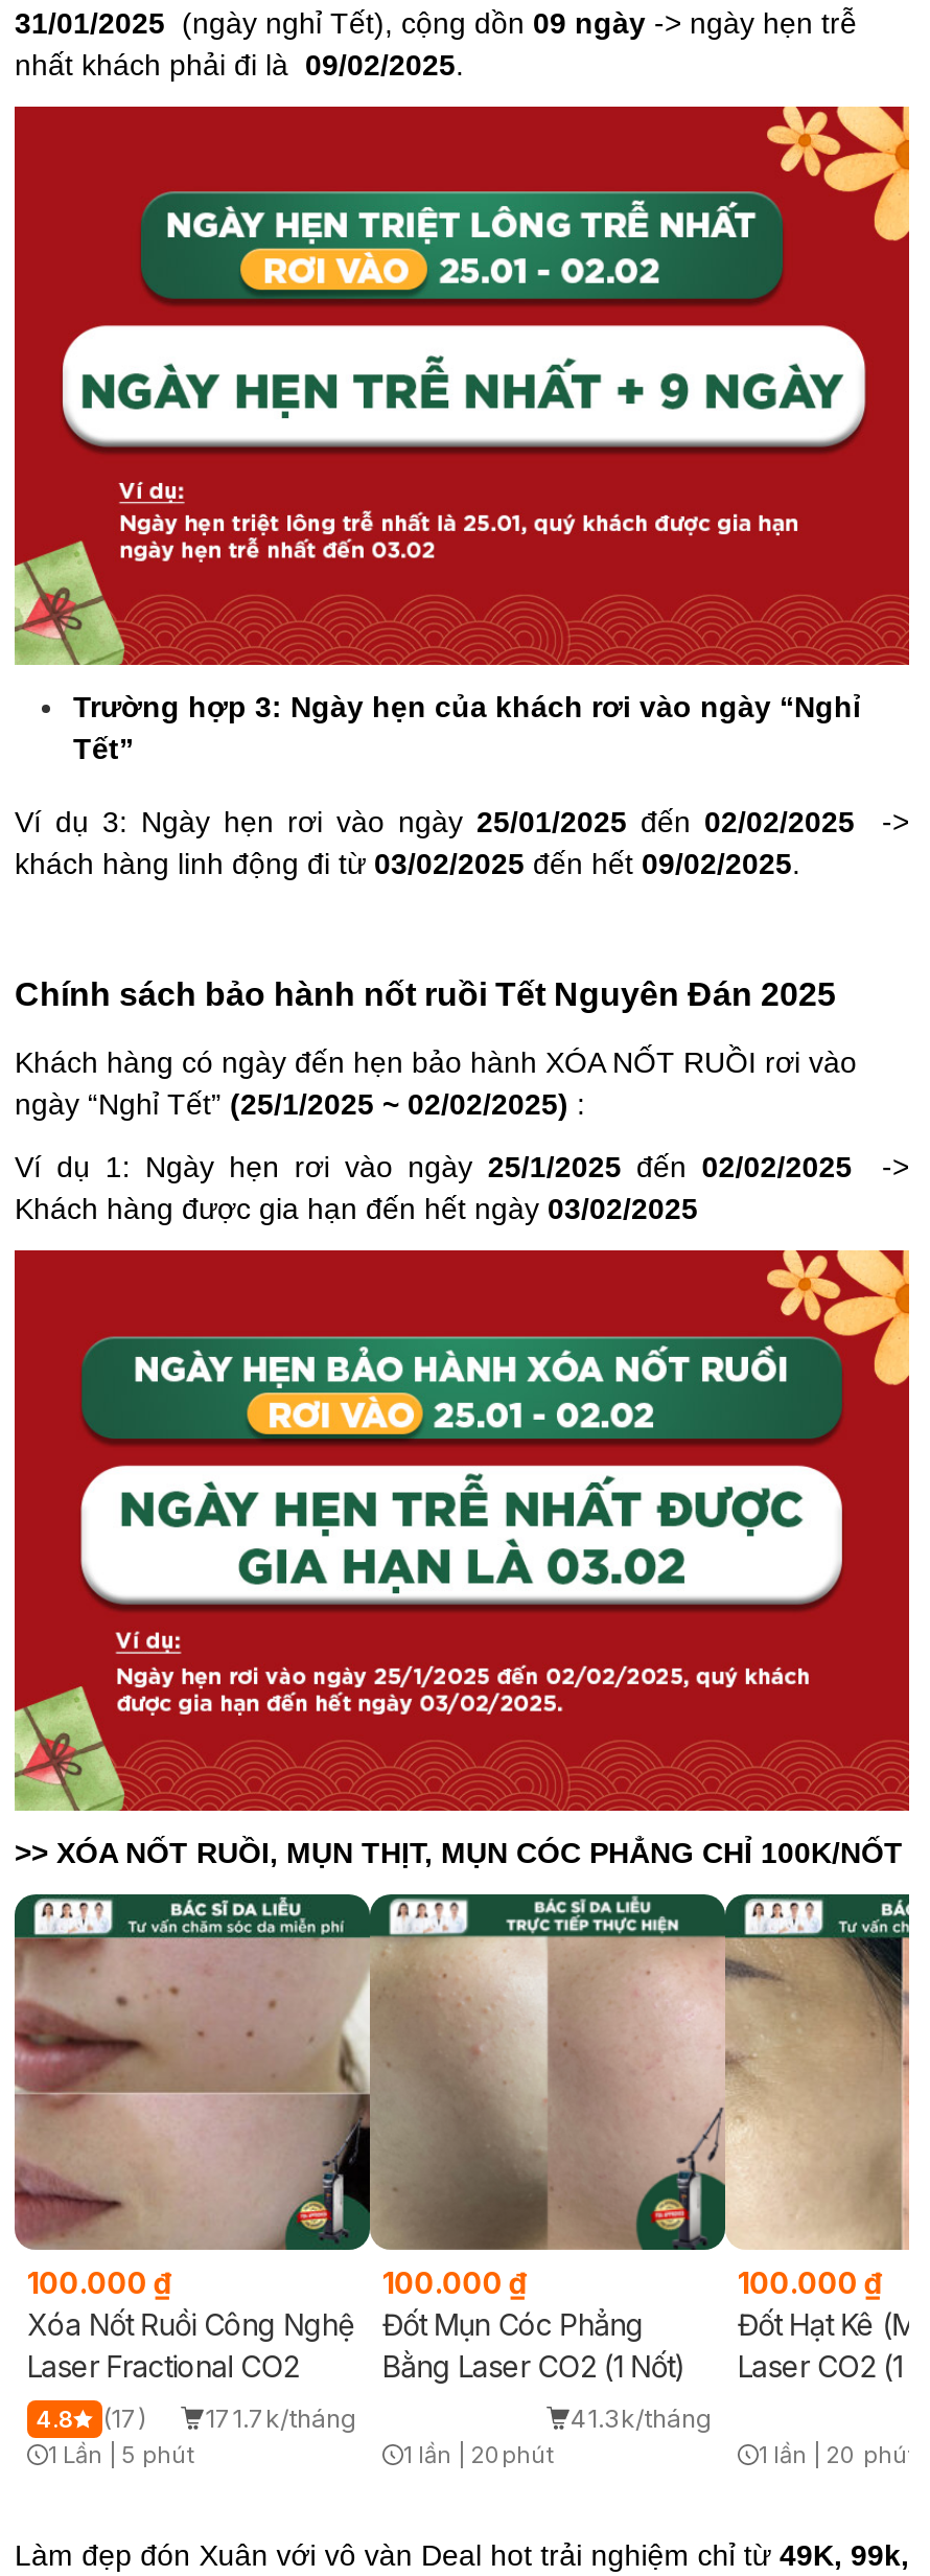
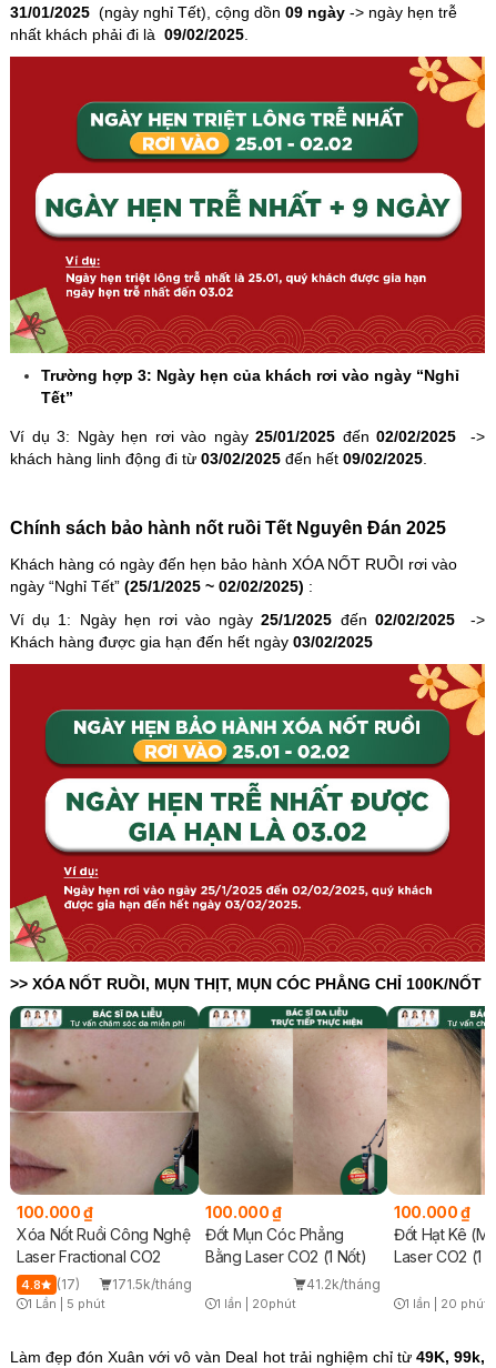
[205,2401,357,2433] 171.7k/tháng -> [112,1275,192,1292] 171.5k/tháng
[571,2401,713,2433] 41.3k/tháng -> [306,1275,381,1292] 41.2k/tháng

